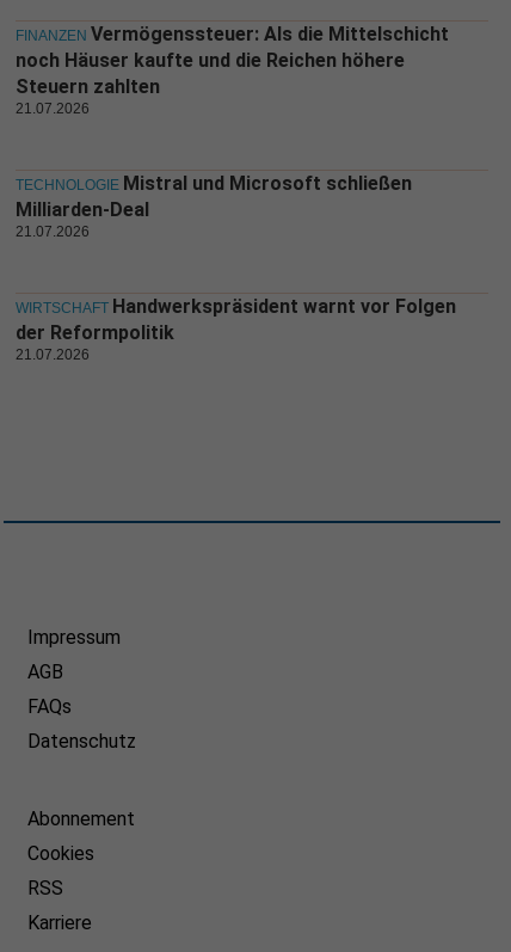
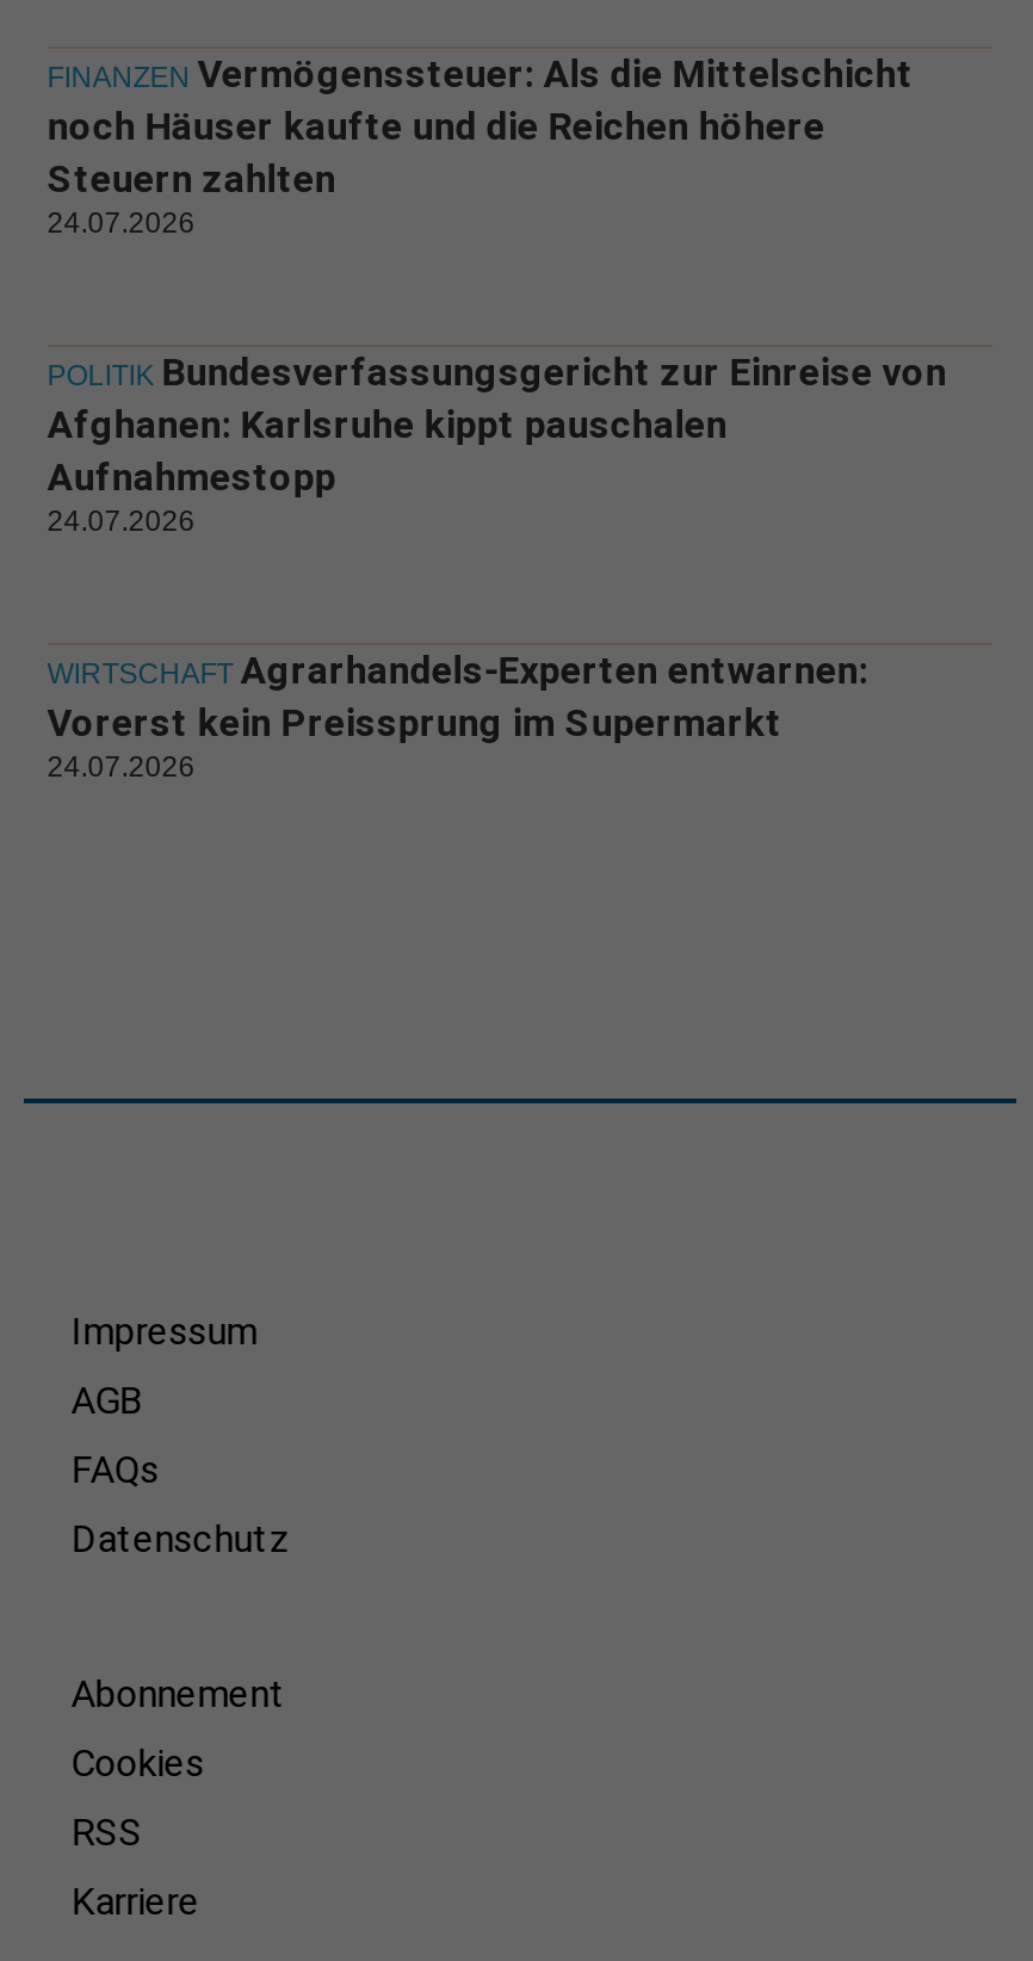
[15,101,89,117] 21.07.2026 -> [47,207,195,240] 24.07.2026
[15,172,412,240] TECHNOLOGIE Mistral und Microsoft schließen | Milliarden-Deal | 21.07.2026 -> [47,350,946,538] POLITIK Bundesverfassungsgericht zur Einreise von | Afghanen: Karlsruhe kippt pauschalen | Aufnahmestopp | 24.07.2026
[15,295,456,363] WIRTSCHAFT Handwerkspräsident warnt vor Folgen | der Reformpolitik | 21.07.2026 -> [47,648,868,784] WIRTSCHAFT Agrarhandels-Experten entwarnen: | Vorerst kein Preissprung im Supermarkt | 24.07.2026

